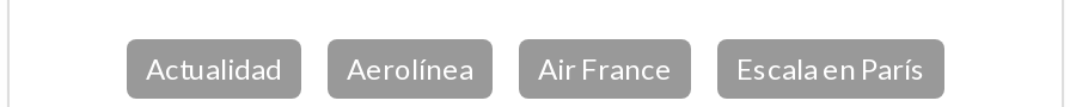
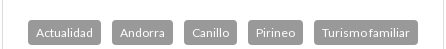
[347,50,925,86] Aerolínea | Air France | Escala en París -> [120,25,410,40] Andorra | Canillo | Pirineo | Turismo familiar

